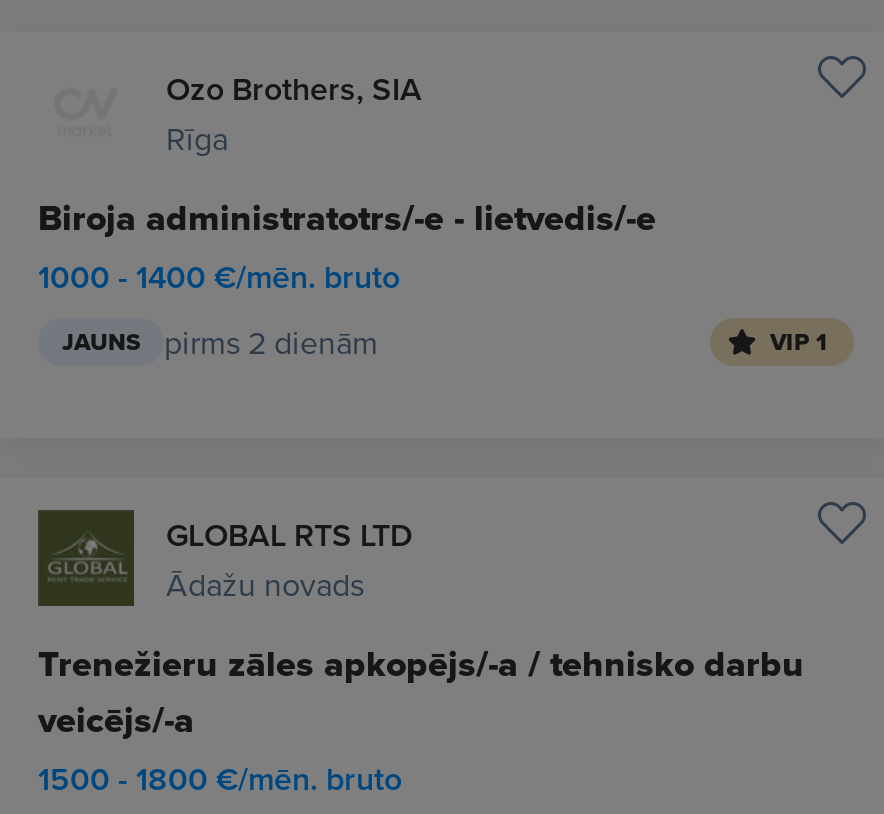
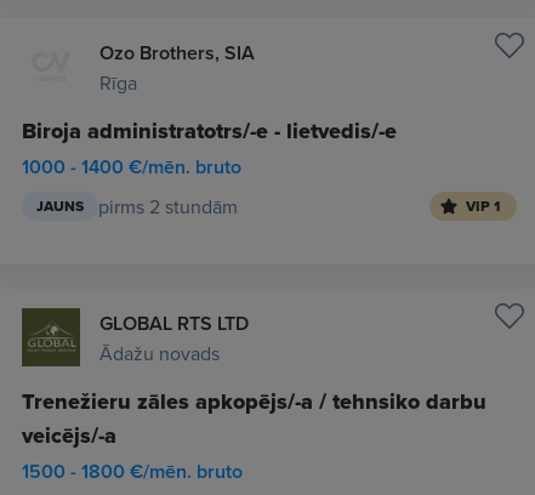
[164,320,378,364] pirms 2 dienām -> [98,193,238,220] pirms 2 stundām
[38,638,804,690] Trenežieru zāles apkopējs/-a / tehnisko darbu -> [22,386,486,417] Trenežieru zāles apkopējs/-a / tehnsiko darbu

